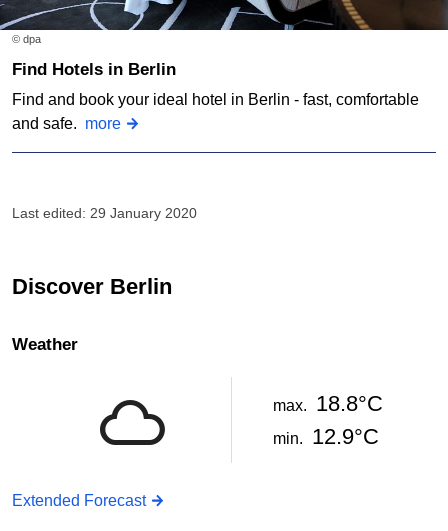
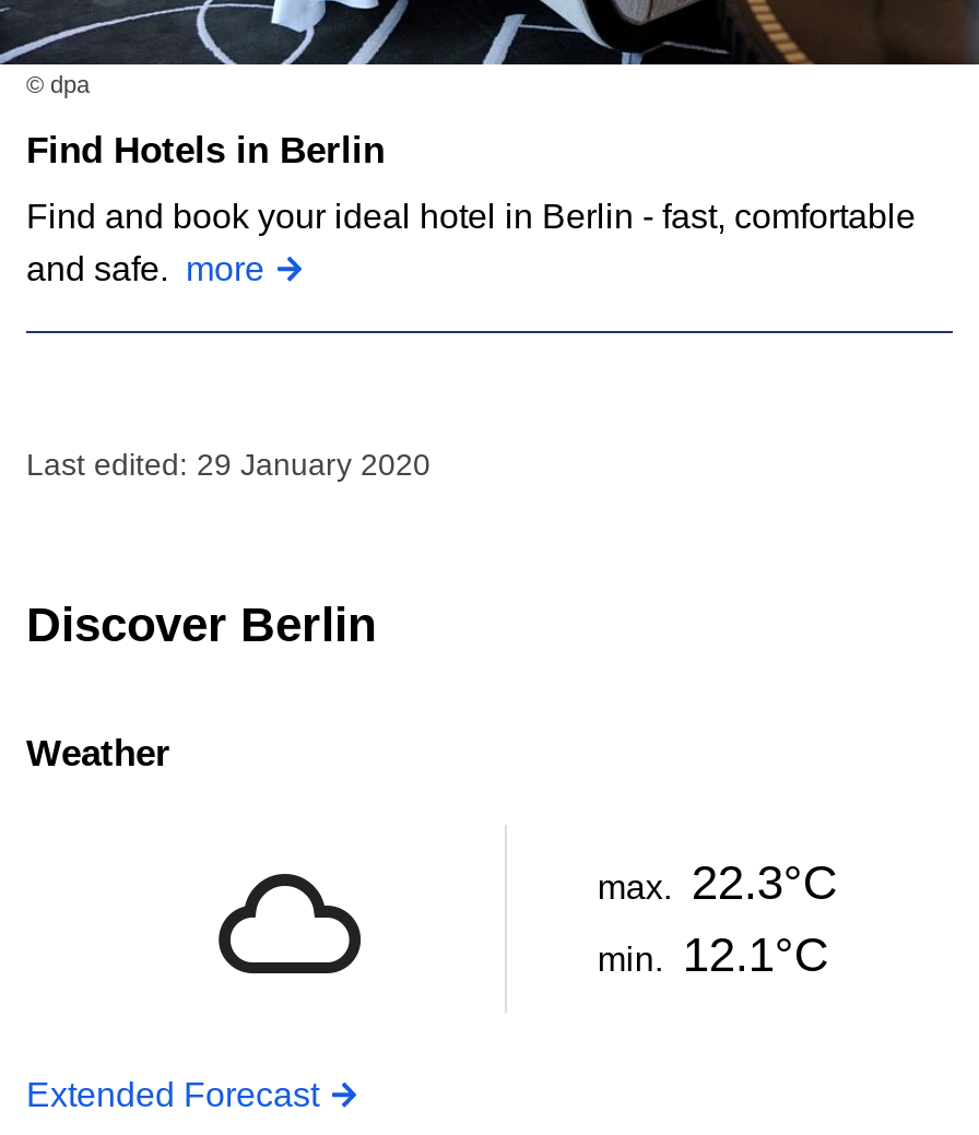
[273,391,383,416] max. 18.8°C -> [597,854,838,909] max. 22.3°C
[273,424,379,449] min. 12.9°C -> [597,926,829,981] min. 12.1°C

